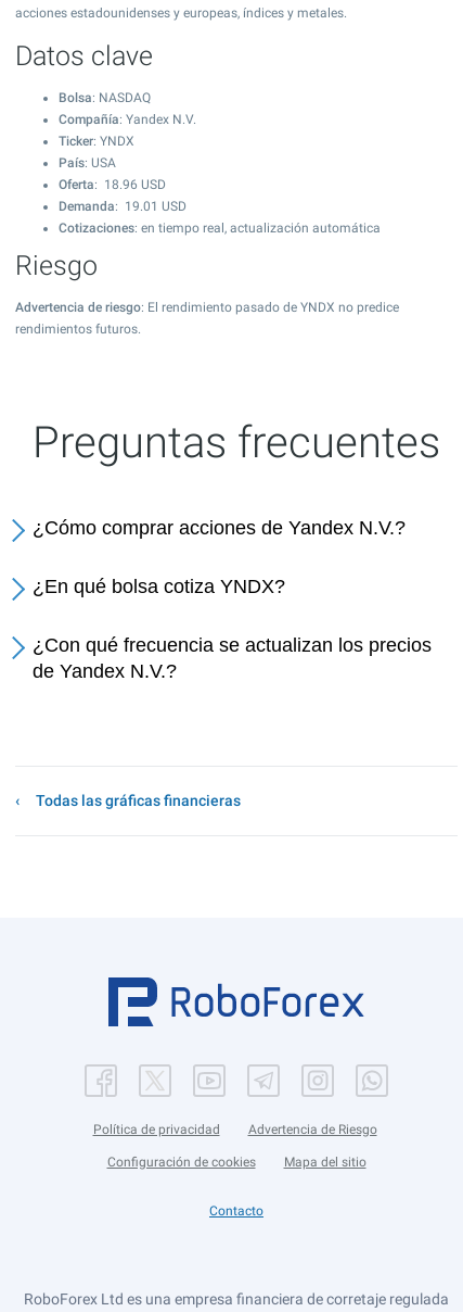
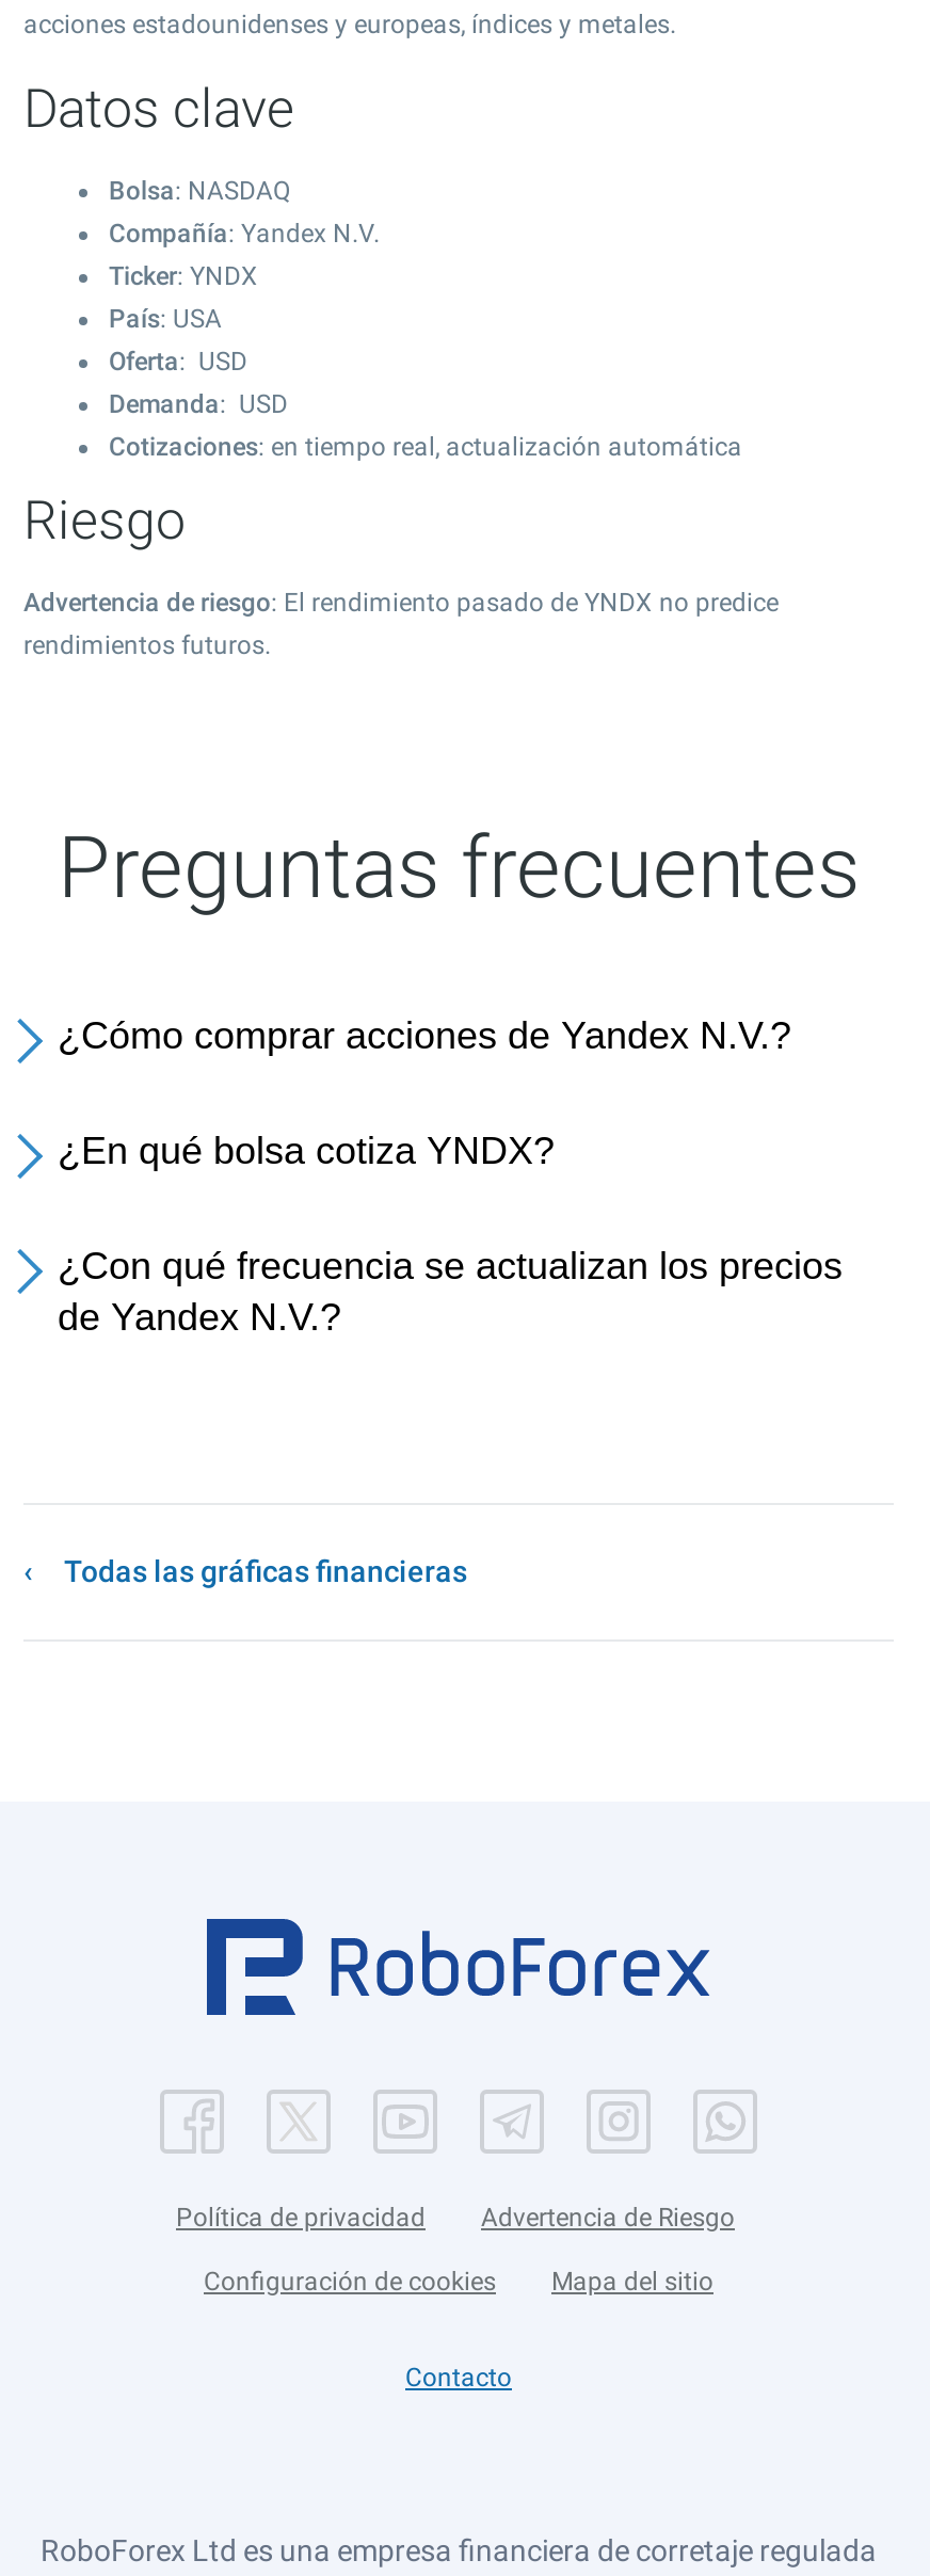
[59,177,187,214] Oferta: 18.96 USD | Demanda: 19.01 USD -> [109,347,288,419] Oferta: USD | Demanda: USD

